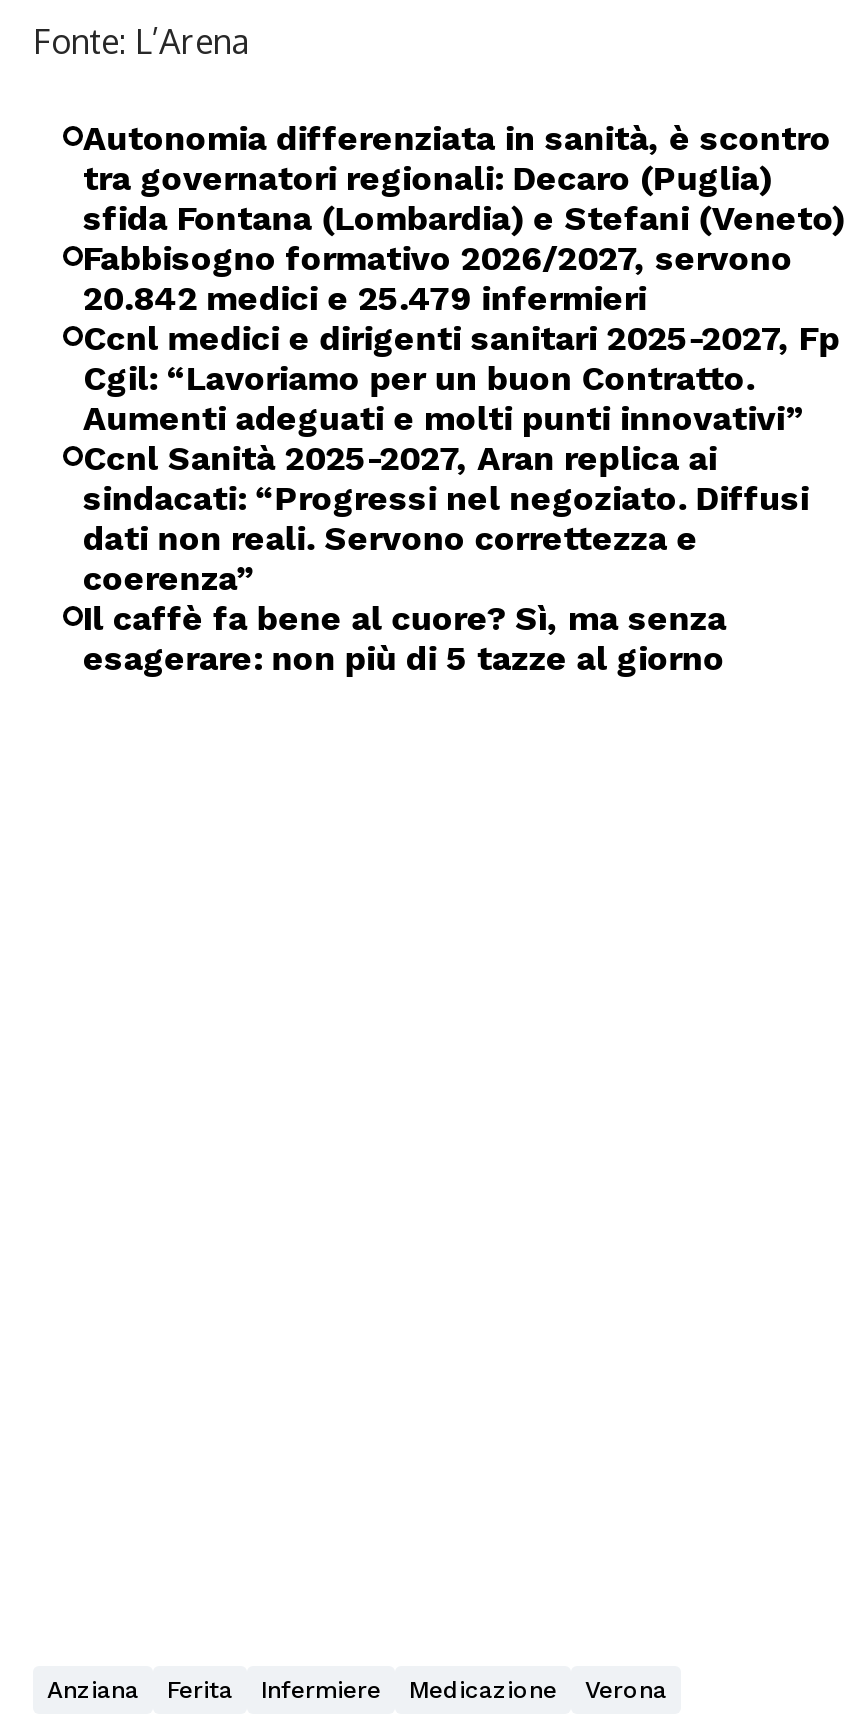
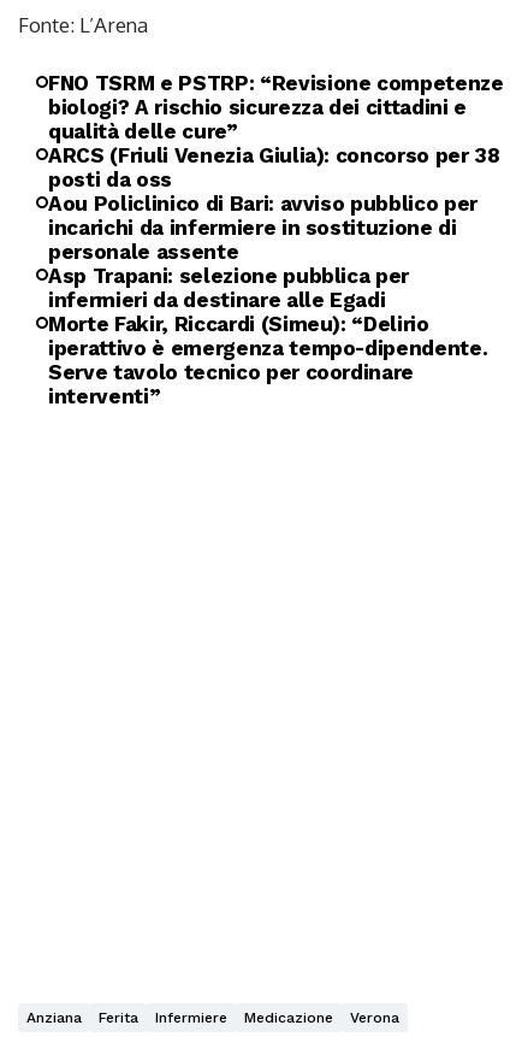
[83,118,845,678] Autonomia differenziata in sanità, è scontro | tra governatori regionali: Decaro (Puglia) | sfida Fontana (Lombardia) e Stefani (Veneto) | Fabbisogno formativo 2026/2027, servono | 20.842 medici e 25.479 infermieri | Ccnl medici e dirigenti sanitari 2025-2027, Fp | Cgil: “Lavoriamo per un buon Contratto. | Aumenti adeguati e molti punti innovativi” | Ccnl Sanità 2025-2027, Aran replica ai | sindacati: “Progressi nel negoziato. Diffusi | dati non reali. Servono correttezza e | coerenza” | Il caffè fa bene al cuore? Sì, ma senza | esagerare: non più di 5 tazze al giorno -> [48,71,504,408] FNO TSRM e PSTRP: “Revisione competenze | biologi? A rischio sicurezza dei cittadini e | qualità delle cure” | ARCS (Friuli Venezia Giulia): concorso per 38 | posti da oss | Aou Policlinico di Bari: avviso pubblico per | incarichi da infermiere in sostituzione di | personale assente | Asp Trapani: selezione pubblica per | infermieri da destinare alle Egadi | Morte Fakir, Riccardi (Simeu): “Delirio | iperattivo è emergenza tempo-dipendente. | Serve tavolo tecnico per coordinare | interventi”

